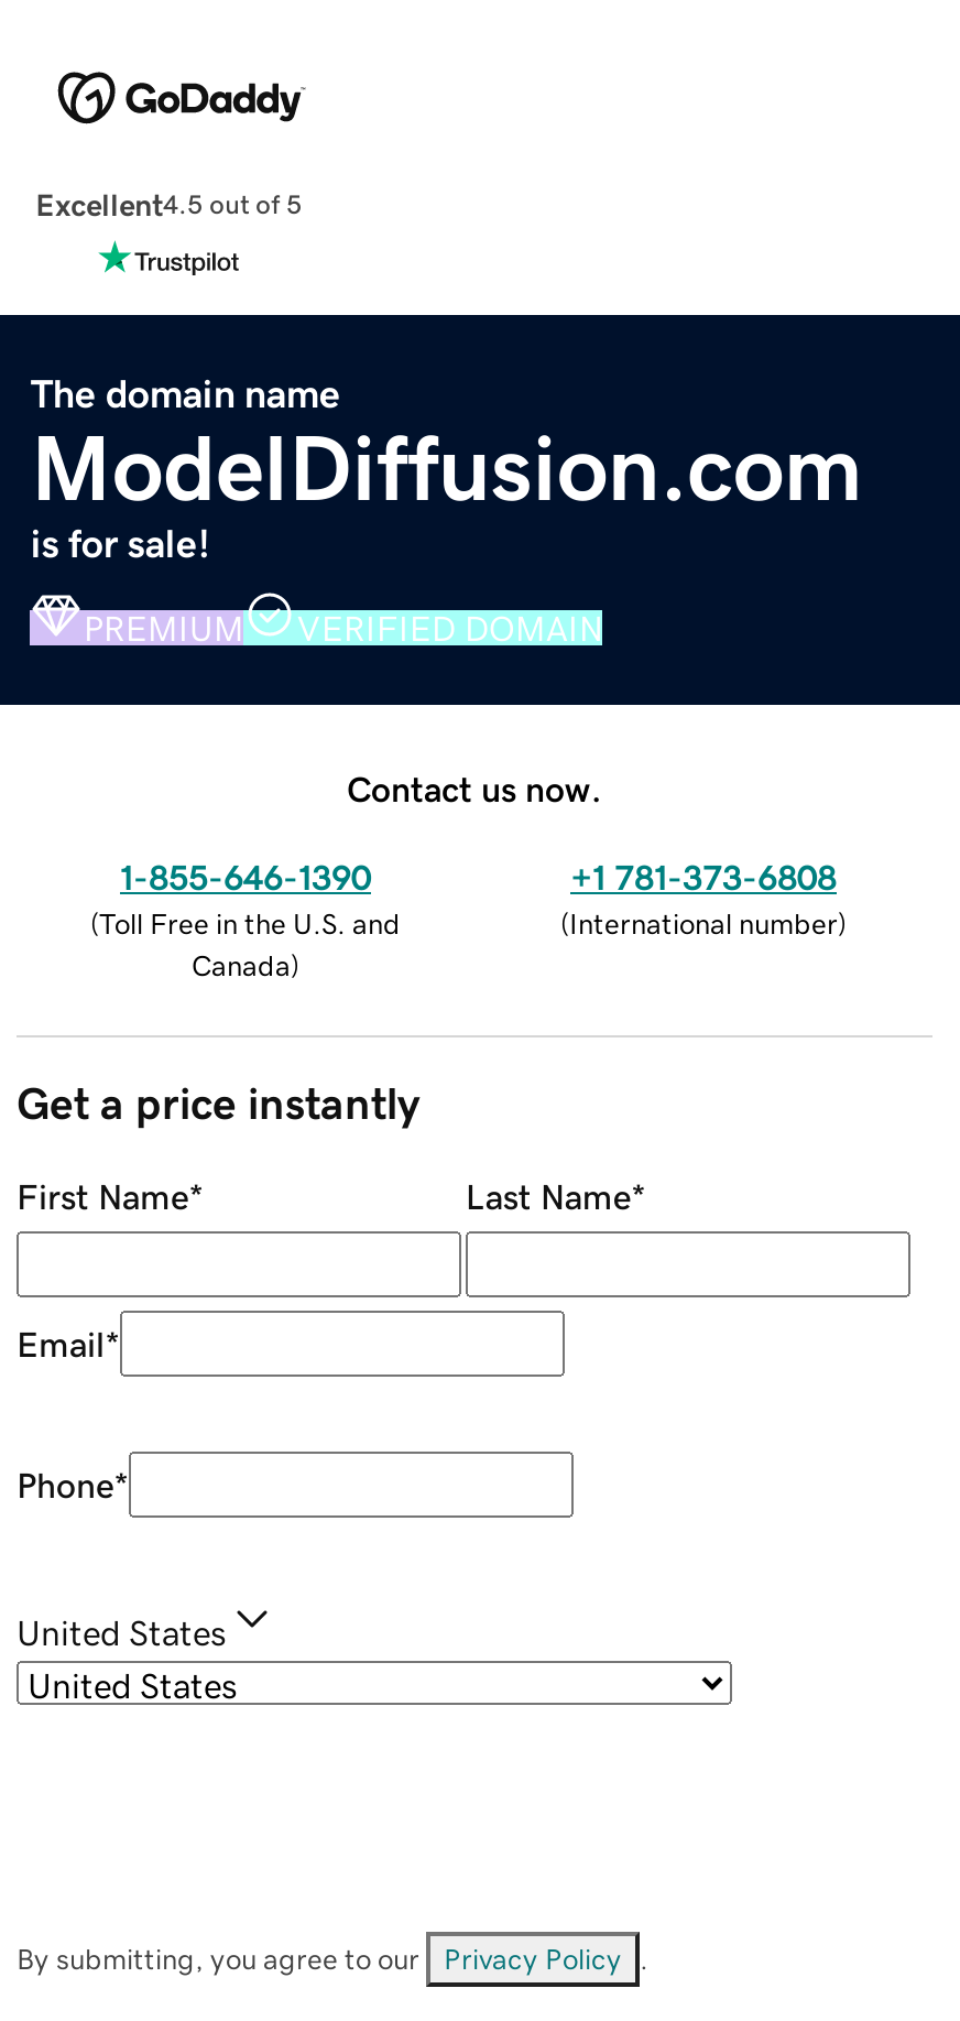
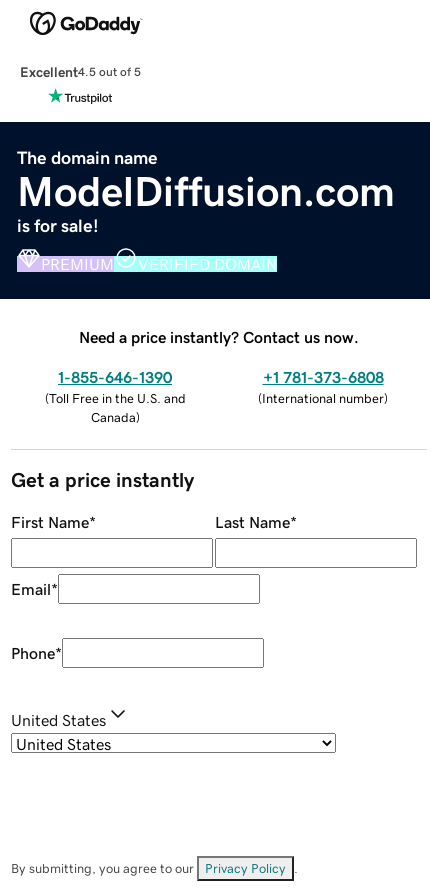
[347,770,602,805] Contact us now. -> [79,329,359,345] Need a price instantly? Contact us now.

